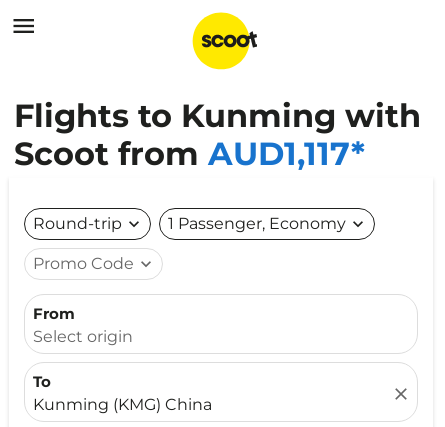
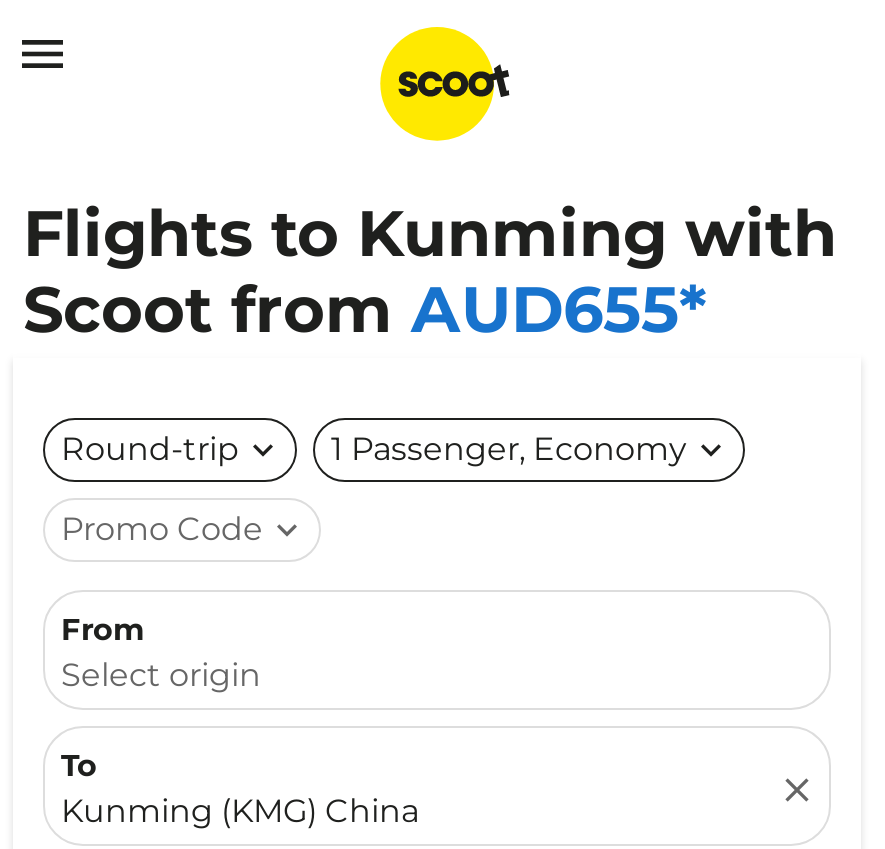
[14,134,365,173] Scoot from AUD1,117* -> [23,270,707,348] Scoot from AUD655*

